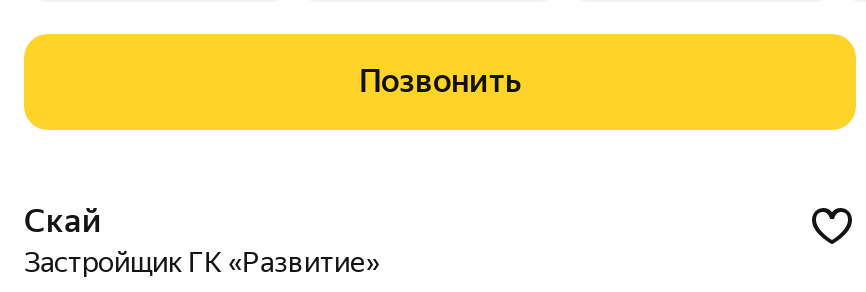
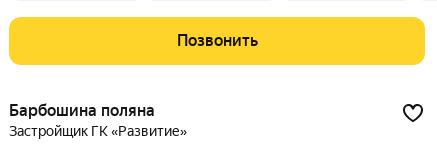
[46,202,102,240] Скай -> [19,101,155,120] Барбошина поляна

